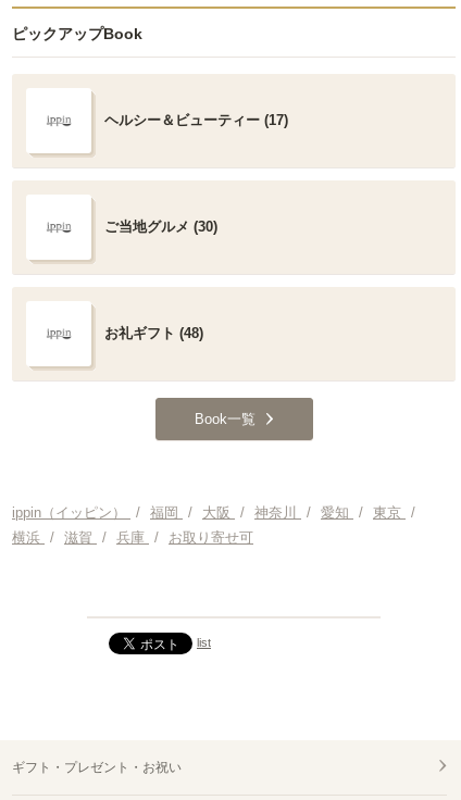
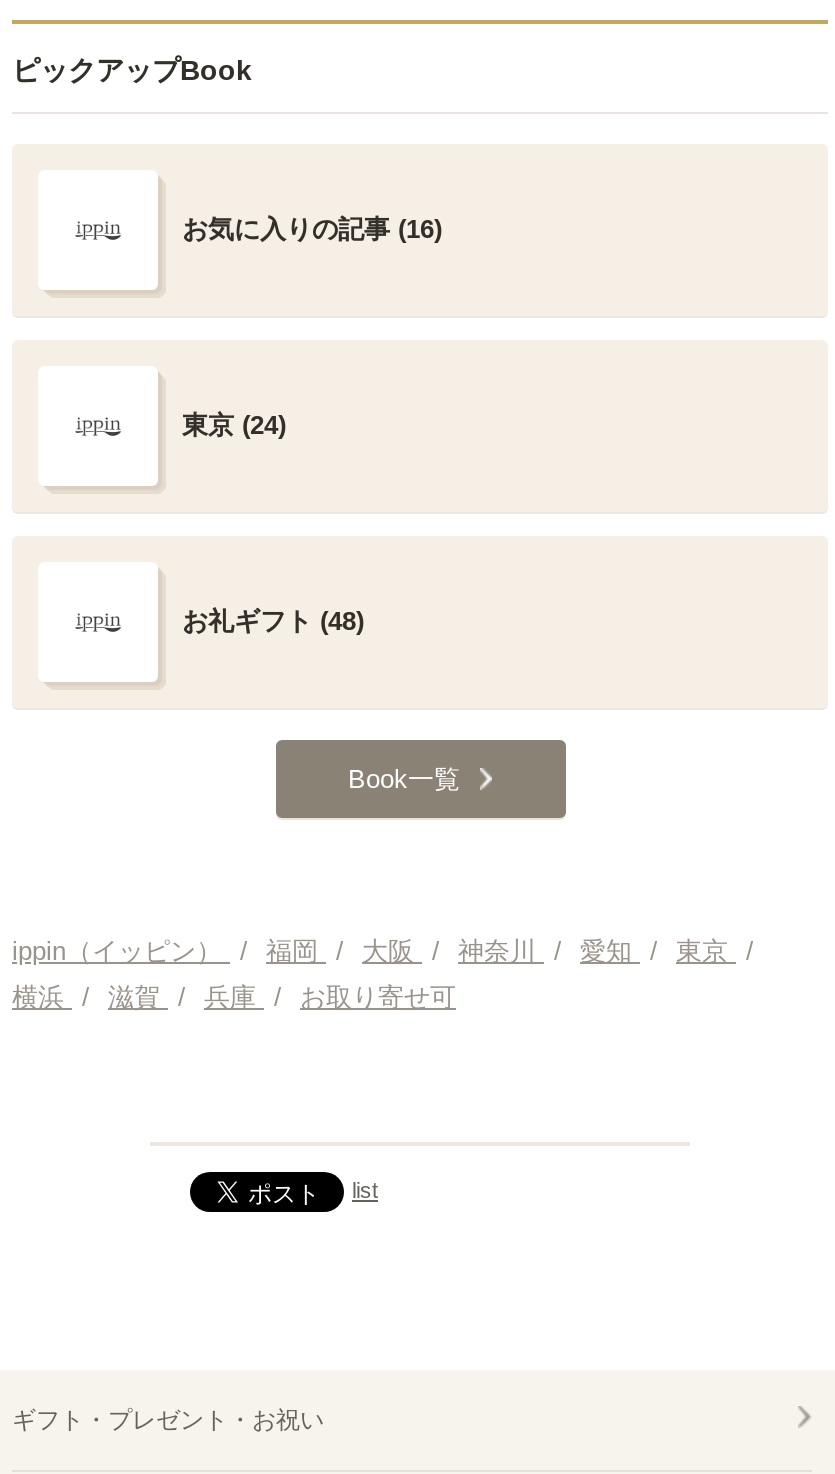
[104,112,288,128] ヘルシー＆ビューティー (17) -> [182,214,442,244] お気に入りの記事 (16)
[104,218,217,235] ご当地グルメ (30) -> [182,410,286,440] 東京 (24)

